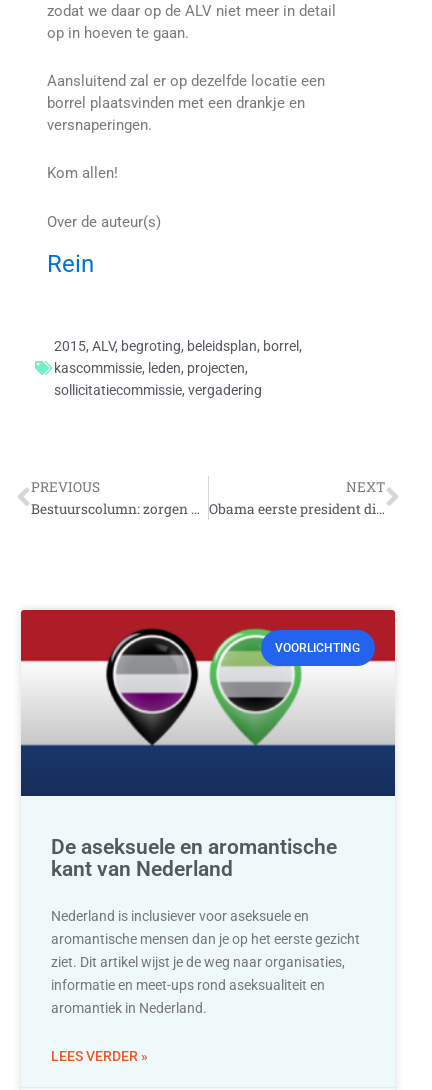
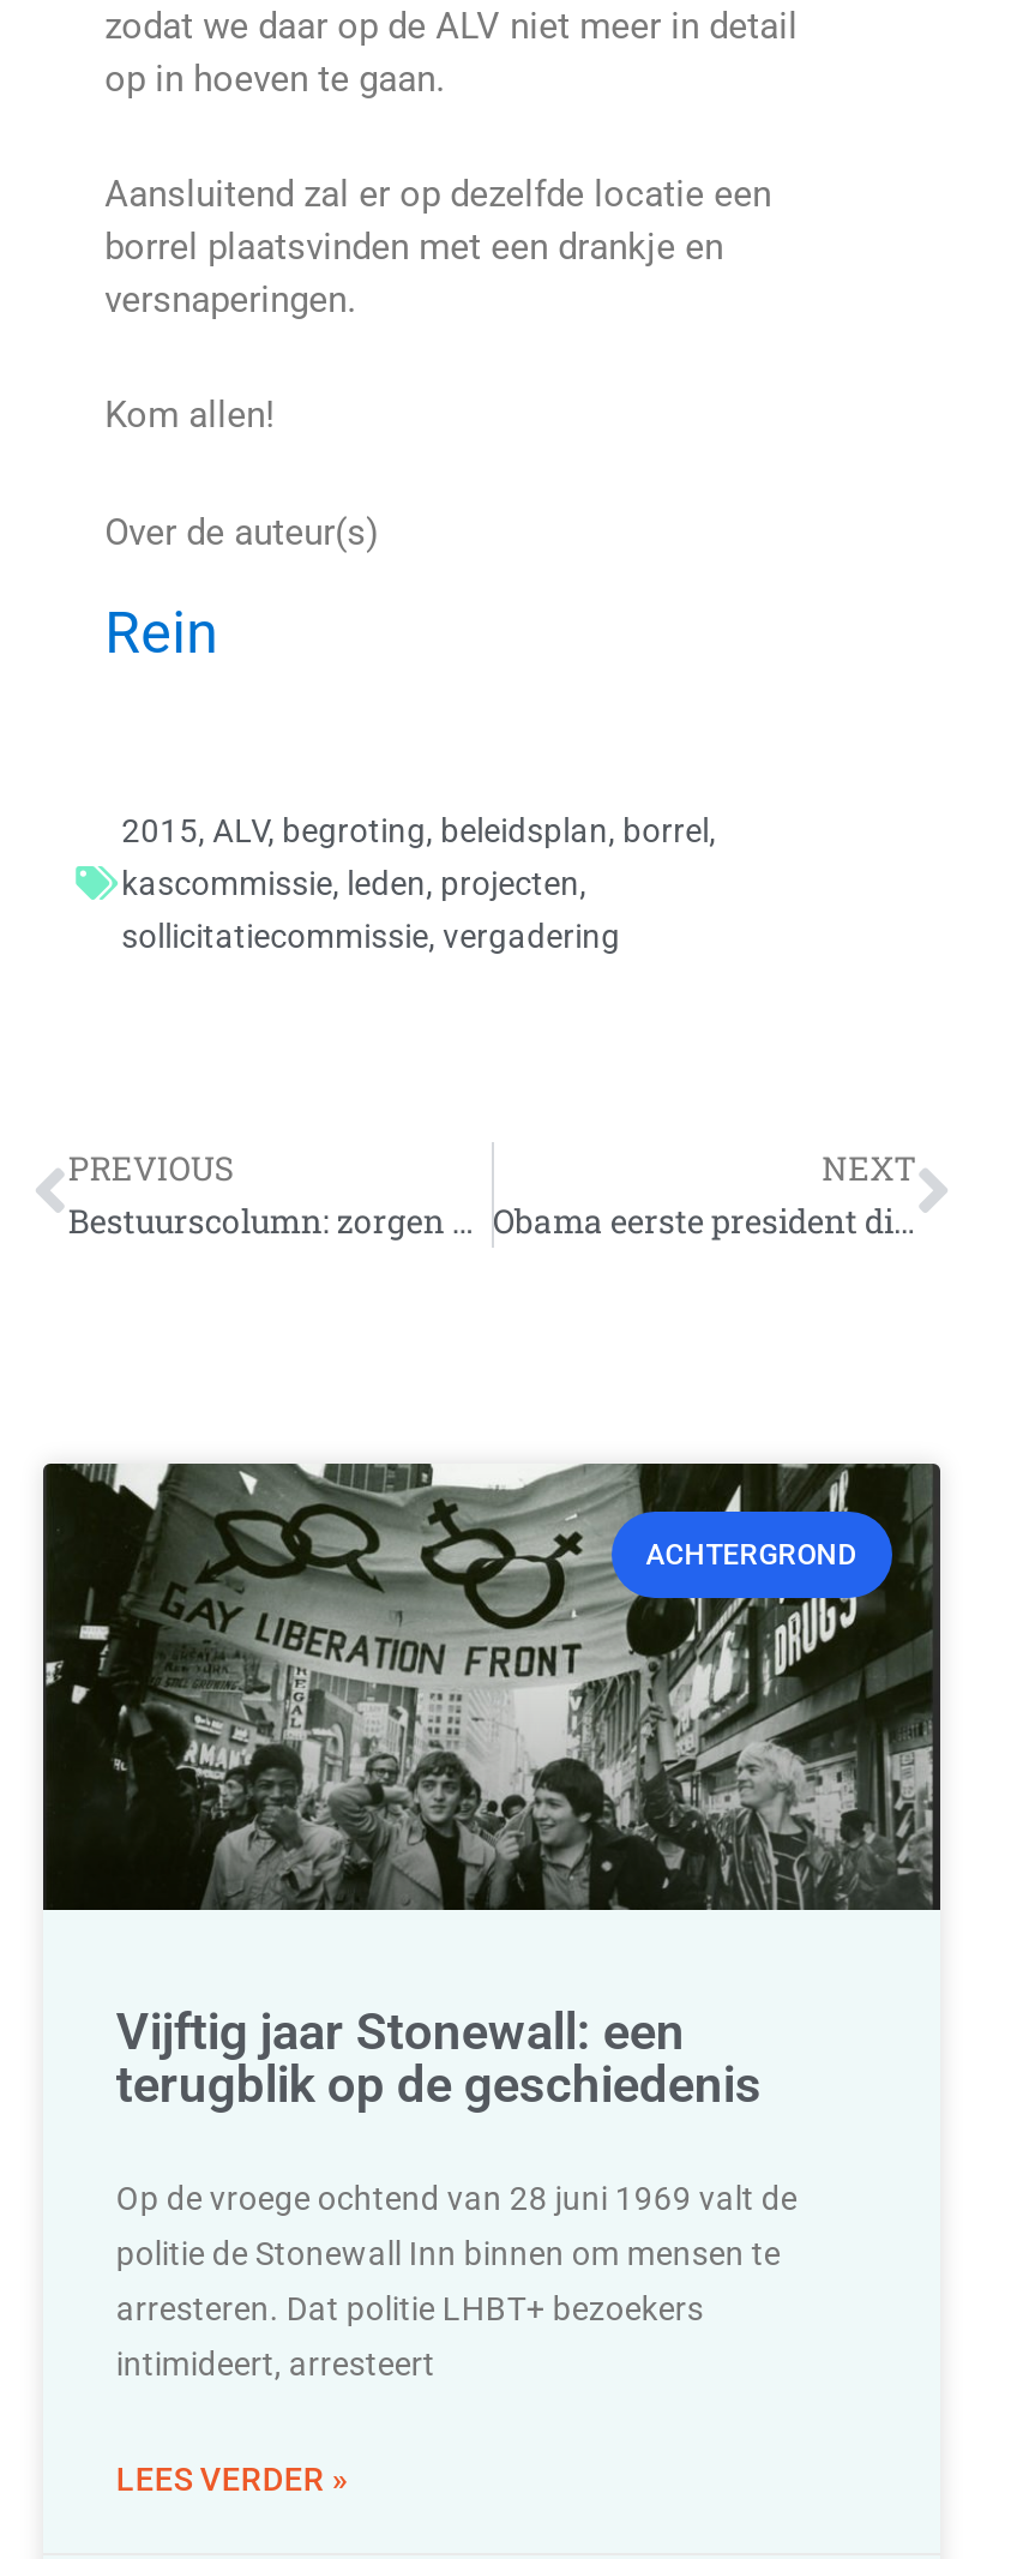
[20,609,396,796] [image] | VOORLICHTING -> [41,1461,943,1910] [image] | ACHTERGROND
[51,835,337,881] De aseksuele en aromantische | kant van Nederland -> [116,2004,761,2114] Vijftig jaar Stonewall: een | terugblik op de geschiedenis
[51,908,360,1016] Nederland is inclusiever voor aseksuele en | aromantische mensen dan je op het eerste gezicht | ziet. Dit artikel wijst je de weg naar organisaties, | informatie en meet-ups rond aseksualiteit en | aromantiek in Nederland. -> [116,2179,797,2383] Op de vroege ochtend van 28 juni 1969 valt de | politie de Stonewall Inn binnen om mensen te | arresteren. Dat politie LHBT+ bezoekers | intimideert, arresteert

